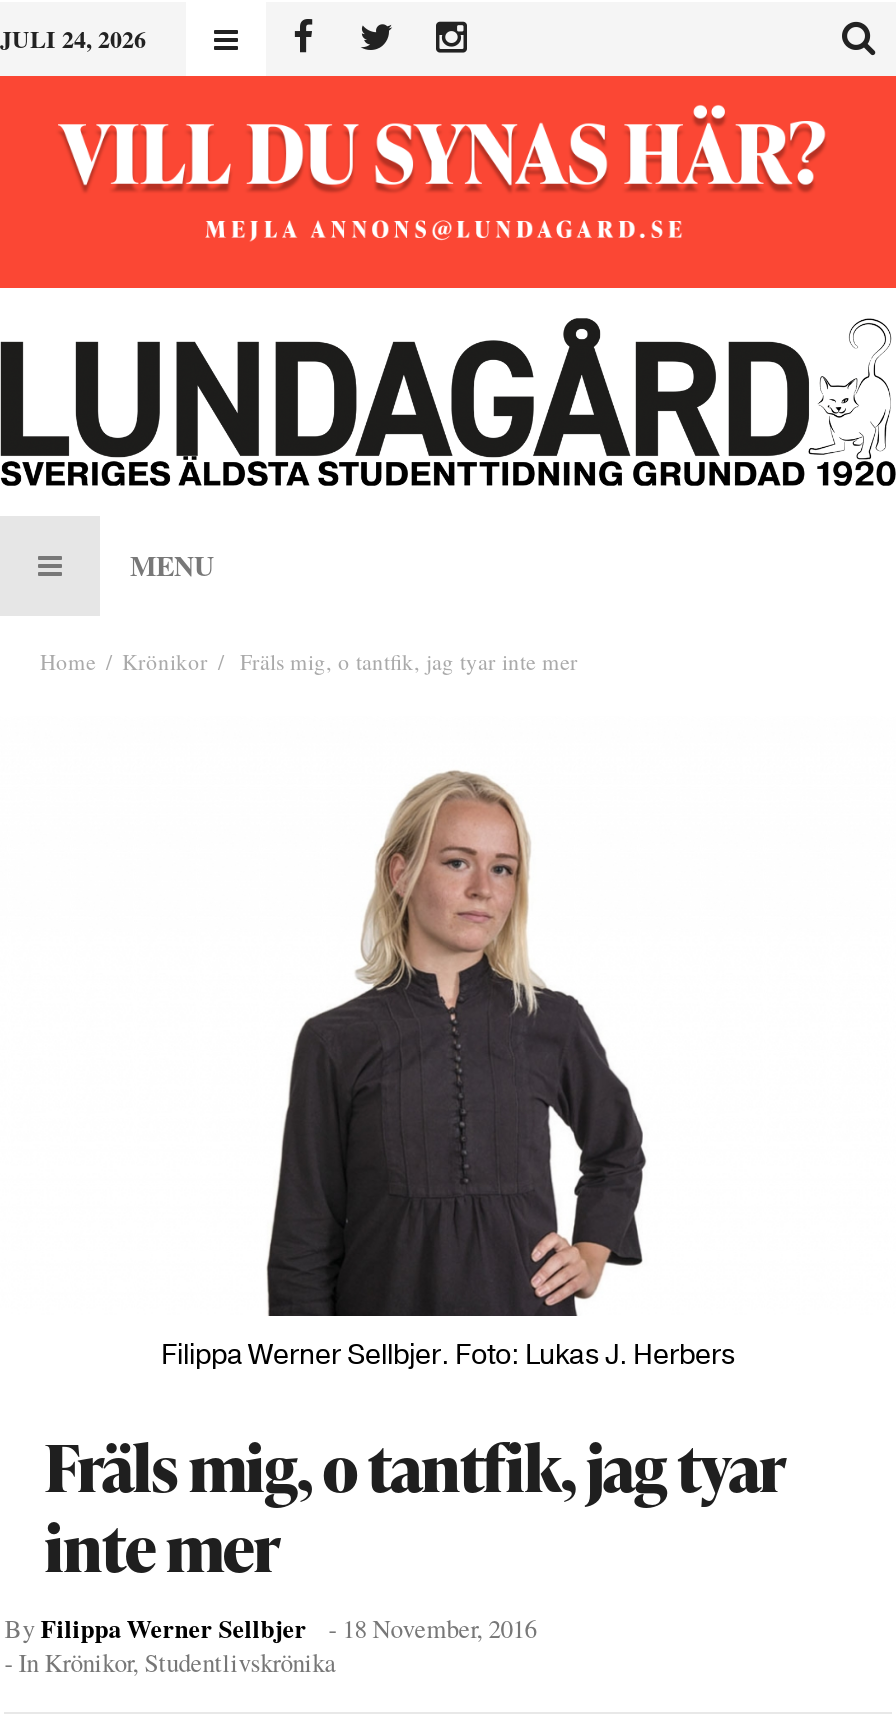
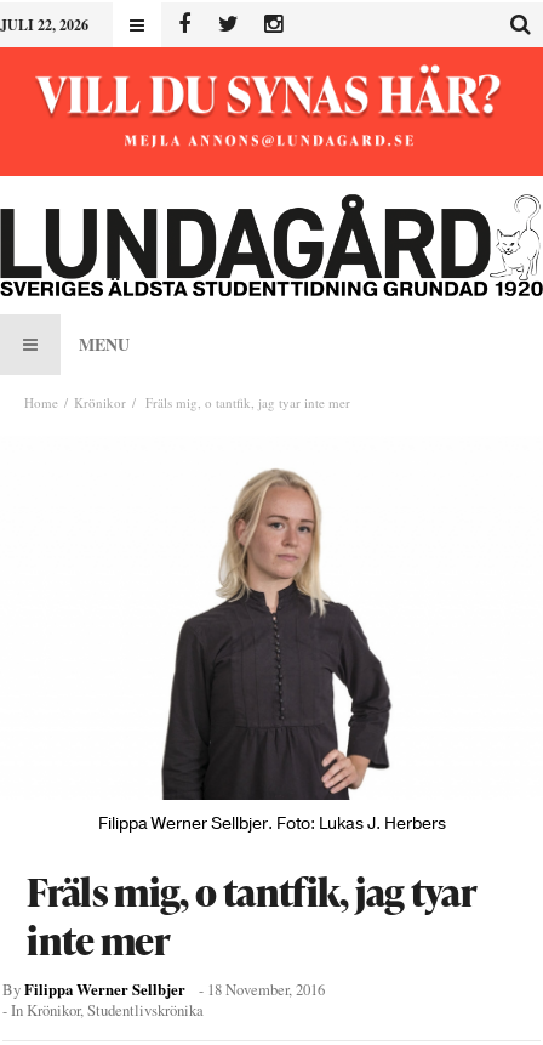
[0,22,146,56] JULI 24, 2026 -> [0,15,88,35] JULI 22, 2026

